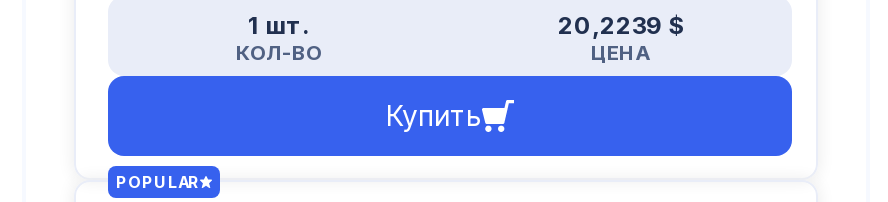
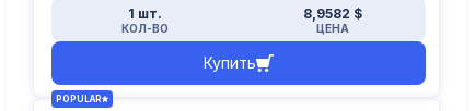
[558,10,684,40] 20,2239 $ -> [303,6,362,22] 8,9582 $

